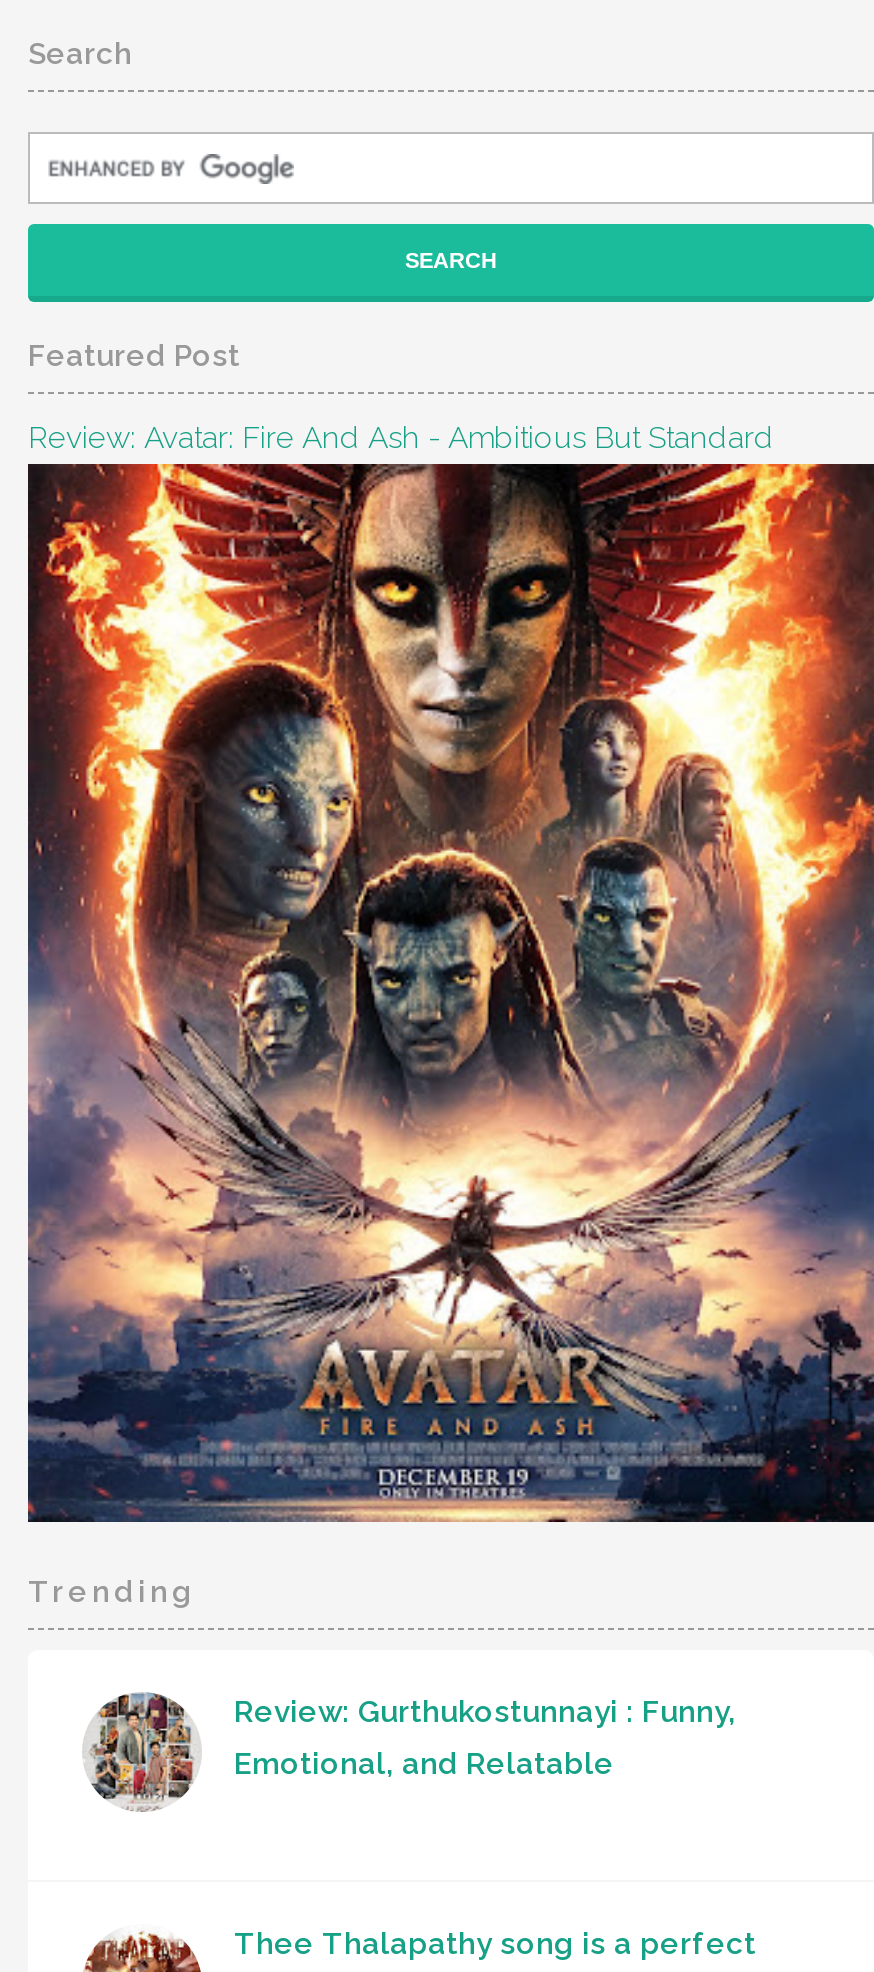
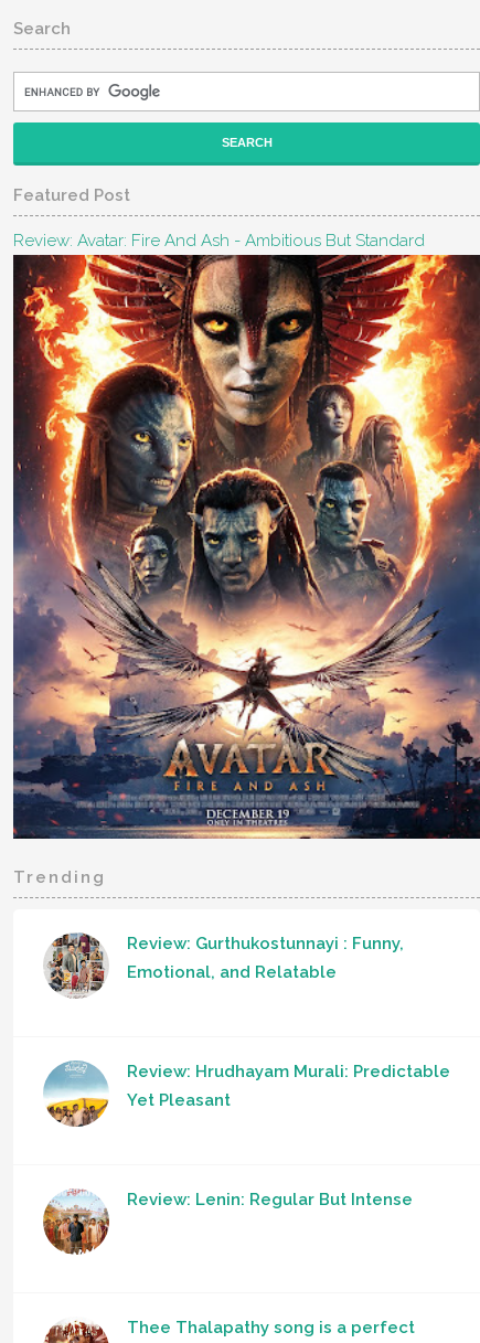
none -> [43,1060,450,1128] [image] | Review: Hrudhayam Murali: Predictable | Yet Pleasant
none -> [43,1189,413,1255] [image] | Review: Lenin: Regular But Intense

